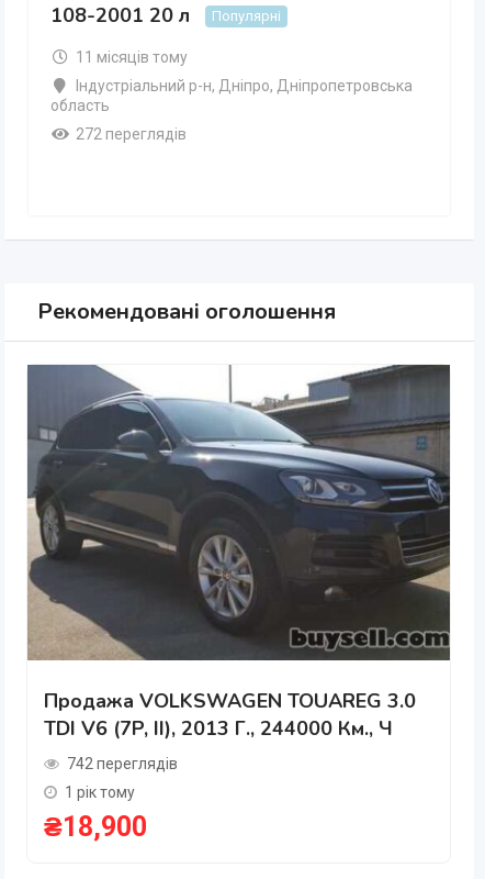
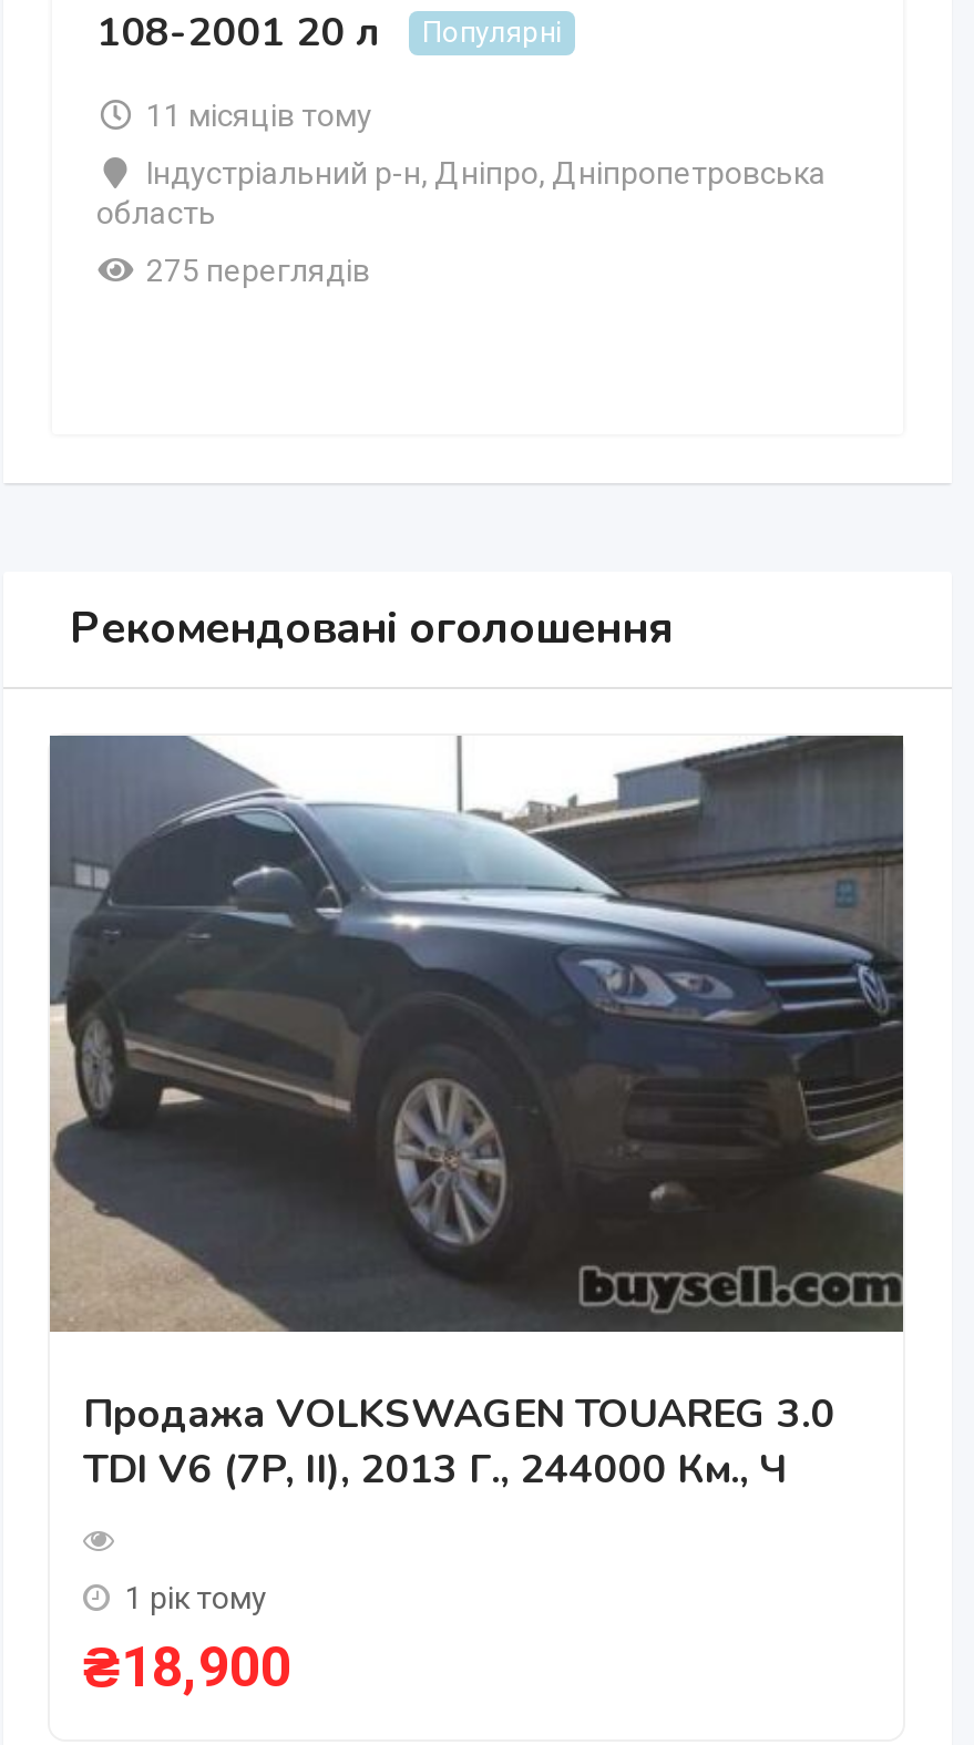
[75,125,186,143] 272 переглядів -> [146,252,370,288] 275 переглядів
[67,755,178,773] 742 переглядів -> none

